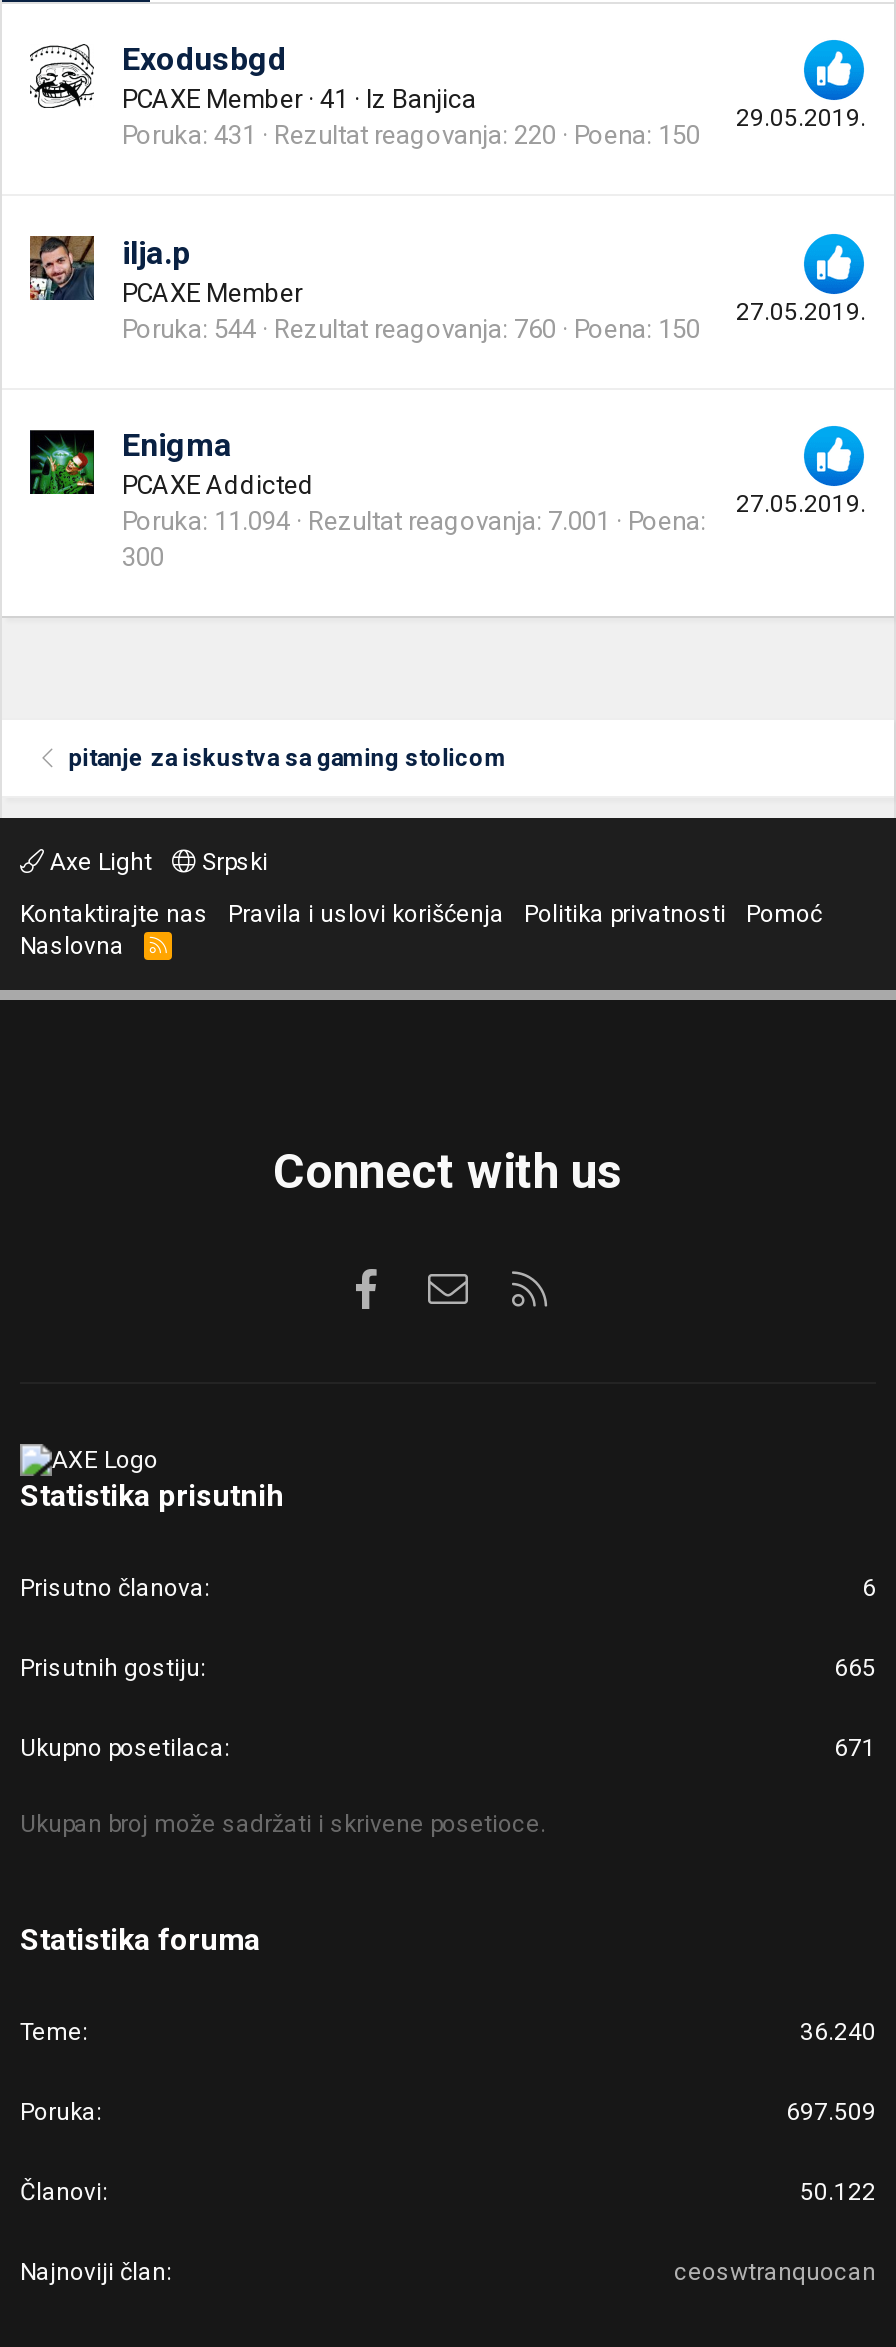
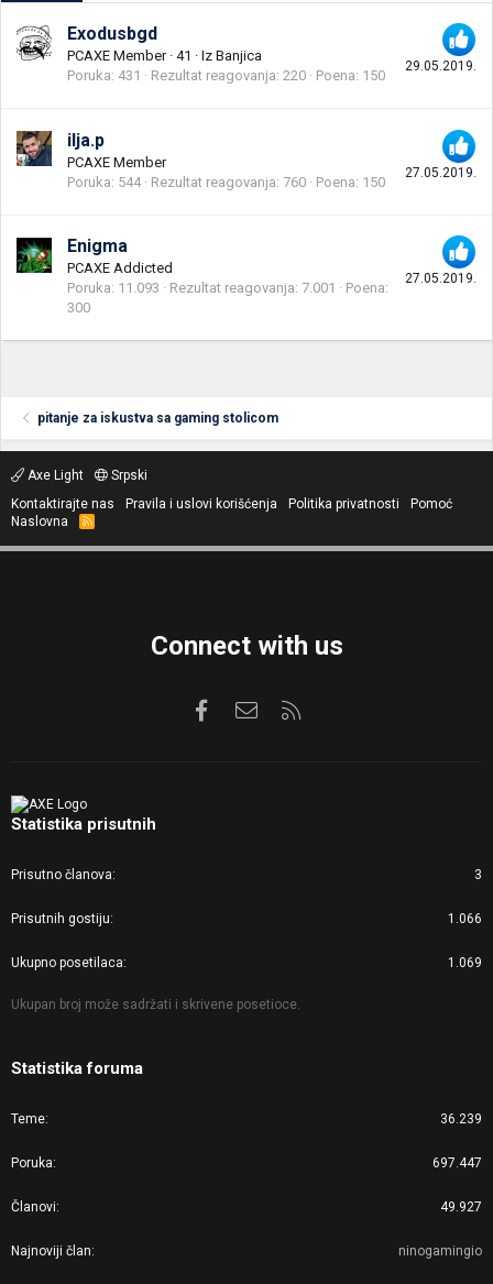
[122,506,700,536] Poruka 11.094 Rezultat reagovanja 7.001 Poena -> [67,279,385,296] Poruka 11.093 Rezultat reagovanja 7.001 Poena
[862,1574,876,1602] 6 -> [474,867,482,882] 3
[834,1654,876,1682] 665 -> [448,911,482,926] 1.066
[834,1734,876,1762] 671 -> [448,955,482,970] 1.069
[800,2018,876,2046] 36.240 -> [440,1111,482,1127] 36.239
[786,2098,876,2126] 697.509 -> [432,1155,482,1171] 697.447
[800,2178,876,2206] 50.122 -> [440,1199,482,1215] 49.927
[674,2258,876,2286] ceoswtranquocan -> [398,1243,482,1259] ninogamingio

